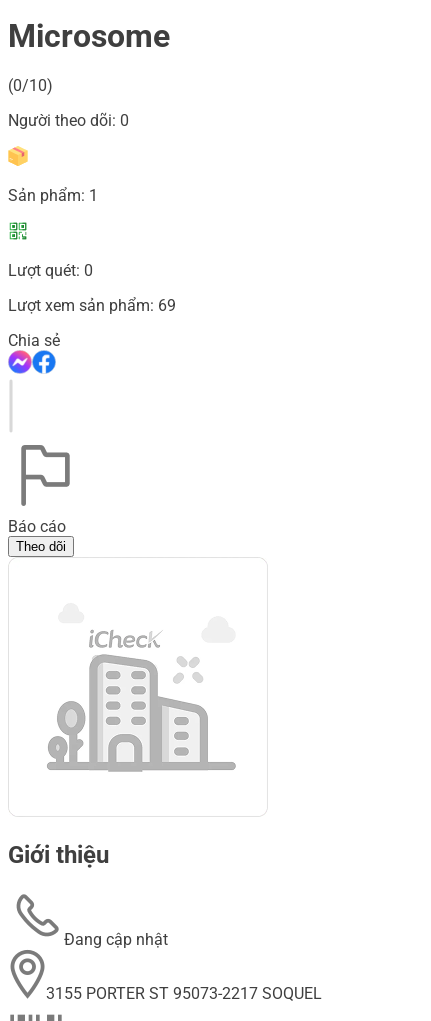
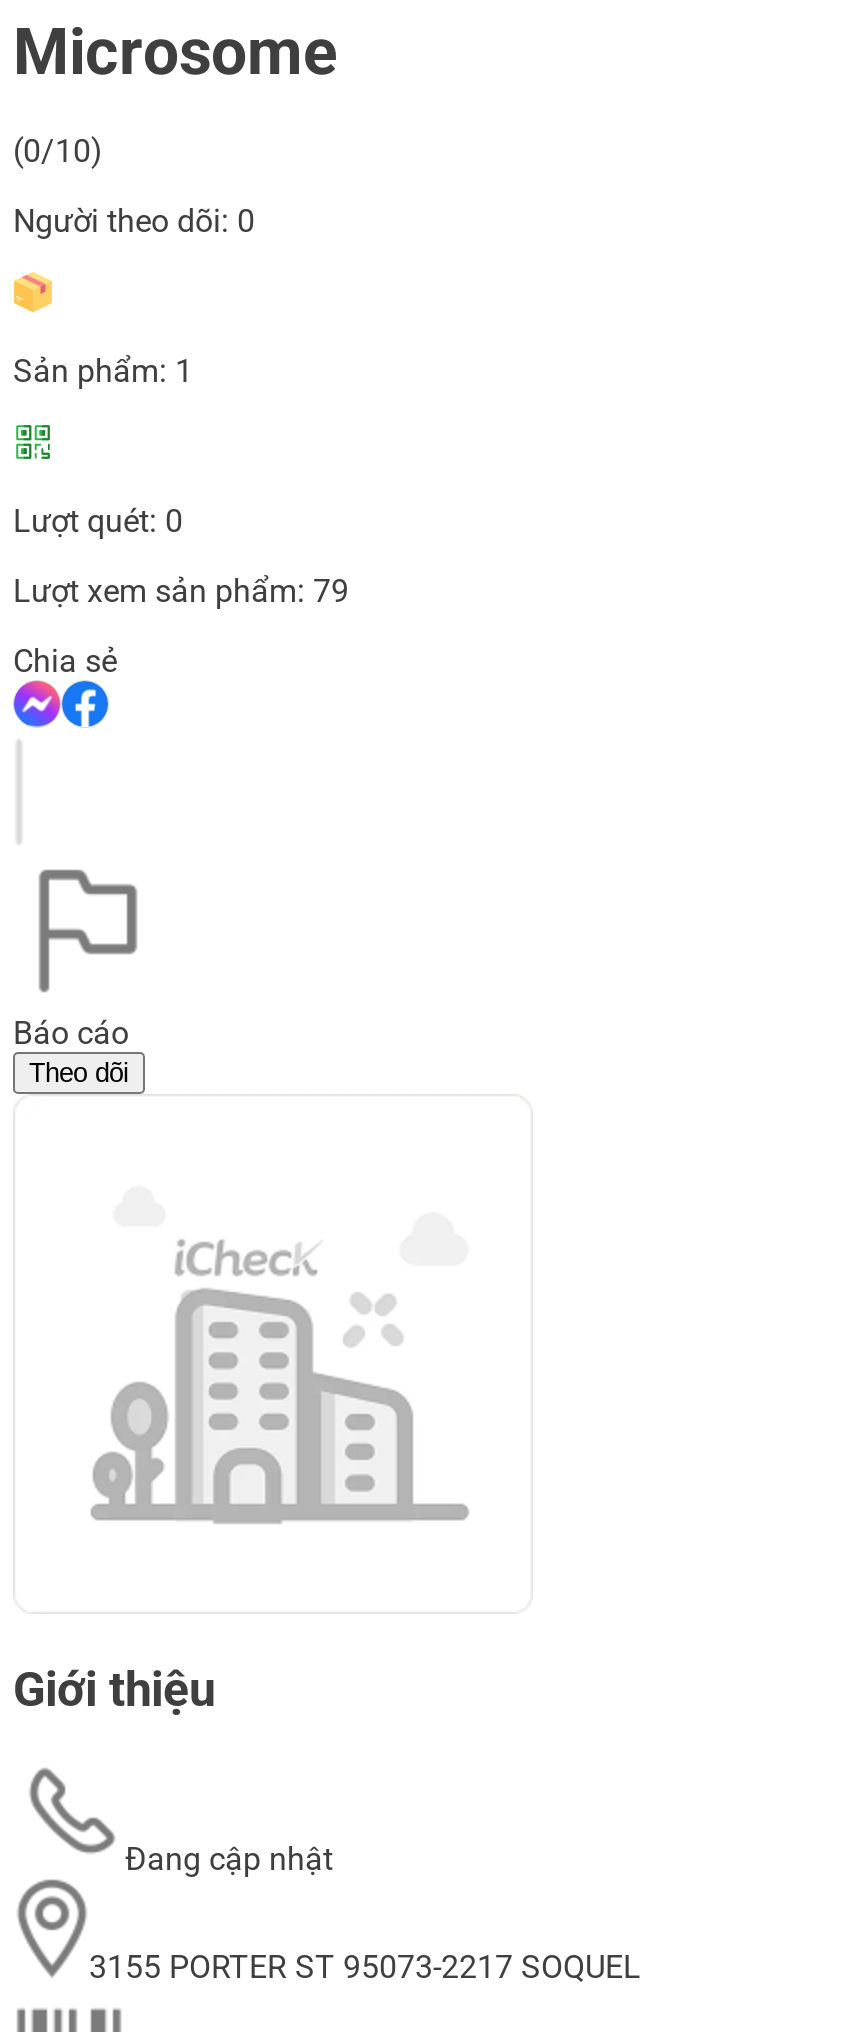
[8,296,176,315] Lượt xem sản phẩm: 69 -> [13,573,349,611] Lượt xem sản phẩm: 79

